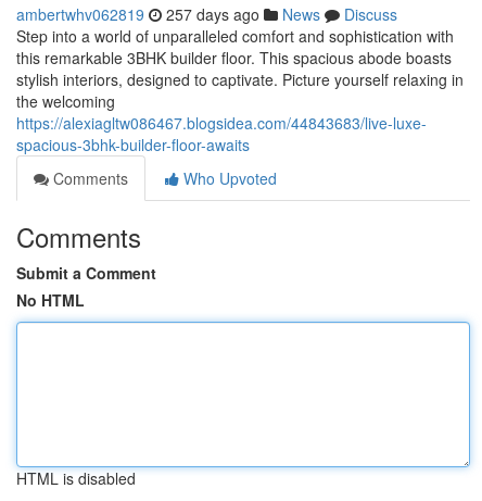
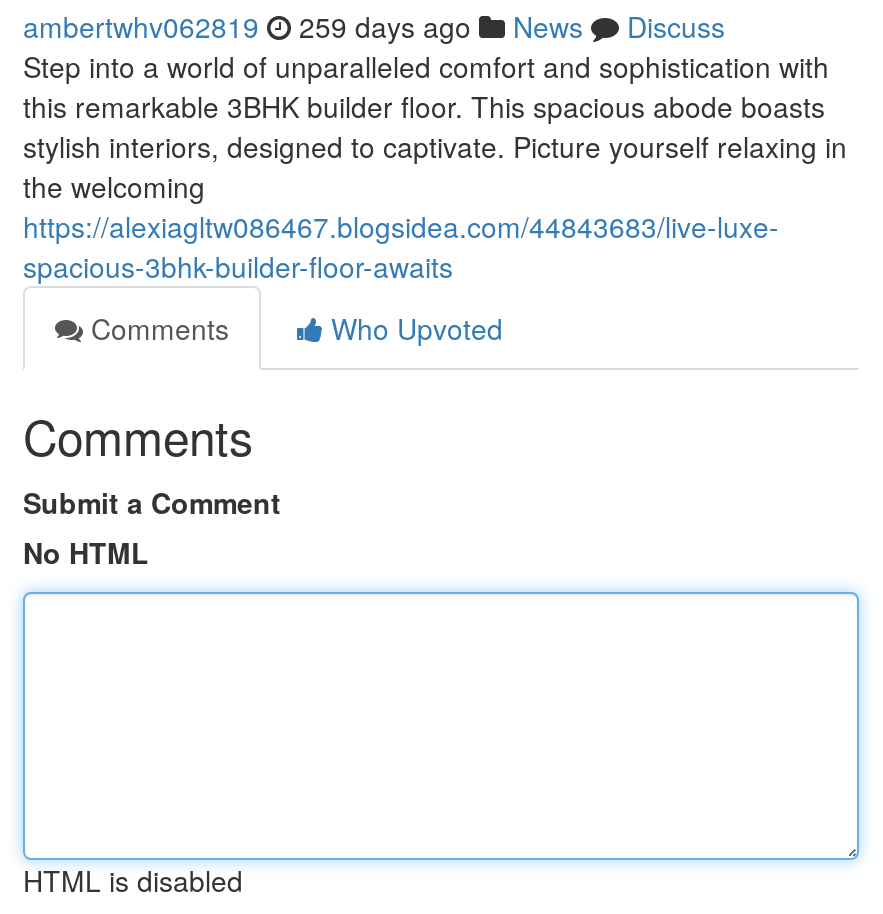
[16,3,397,25] ambertwhv062819 257 days ago News Discuss -> [23,6,725,46] ambertwhv062819 259 days ago News Discuss

